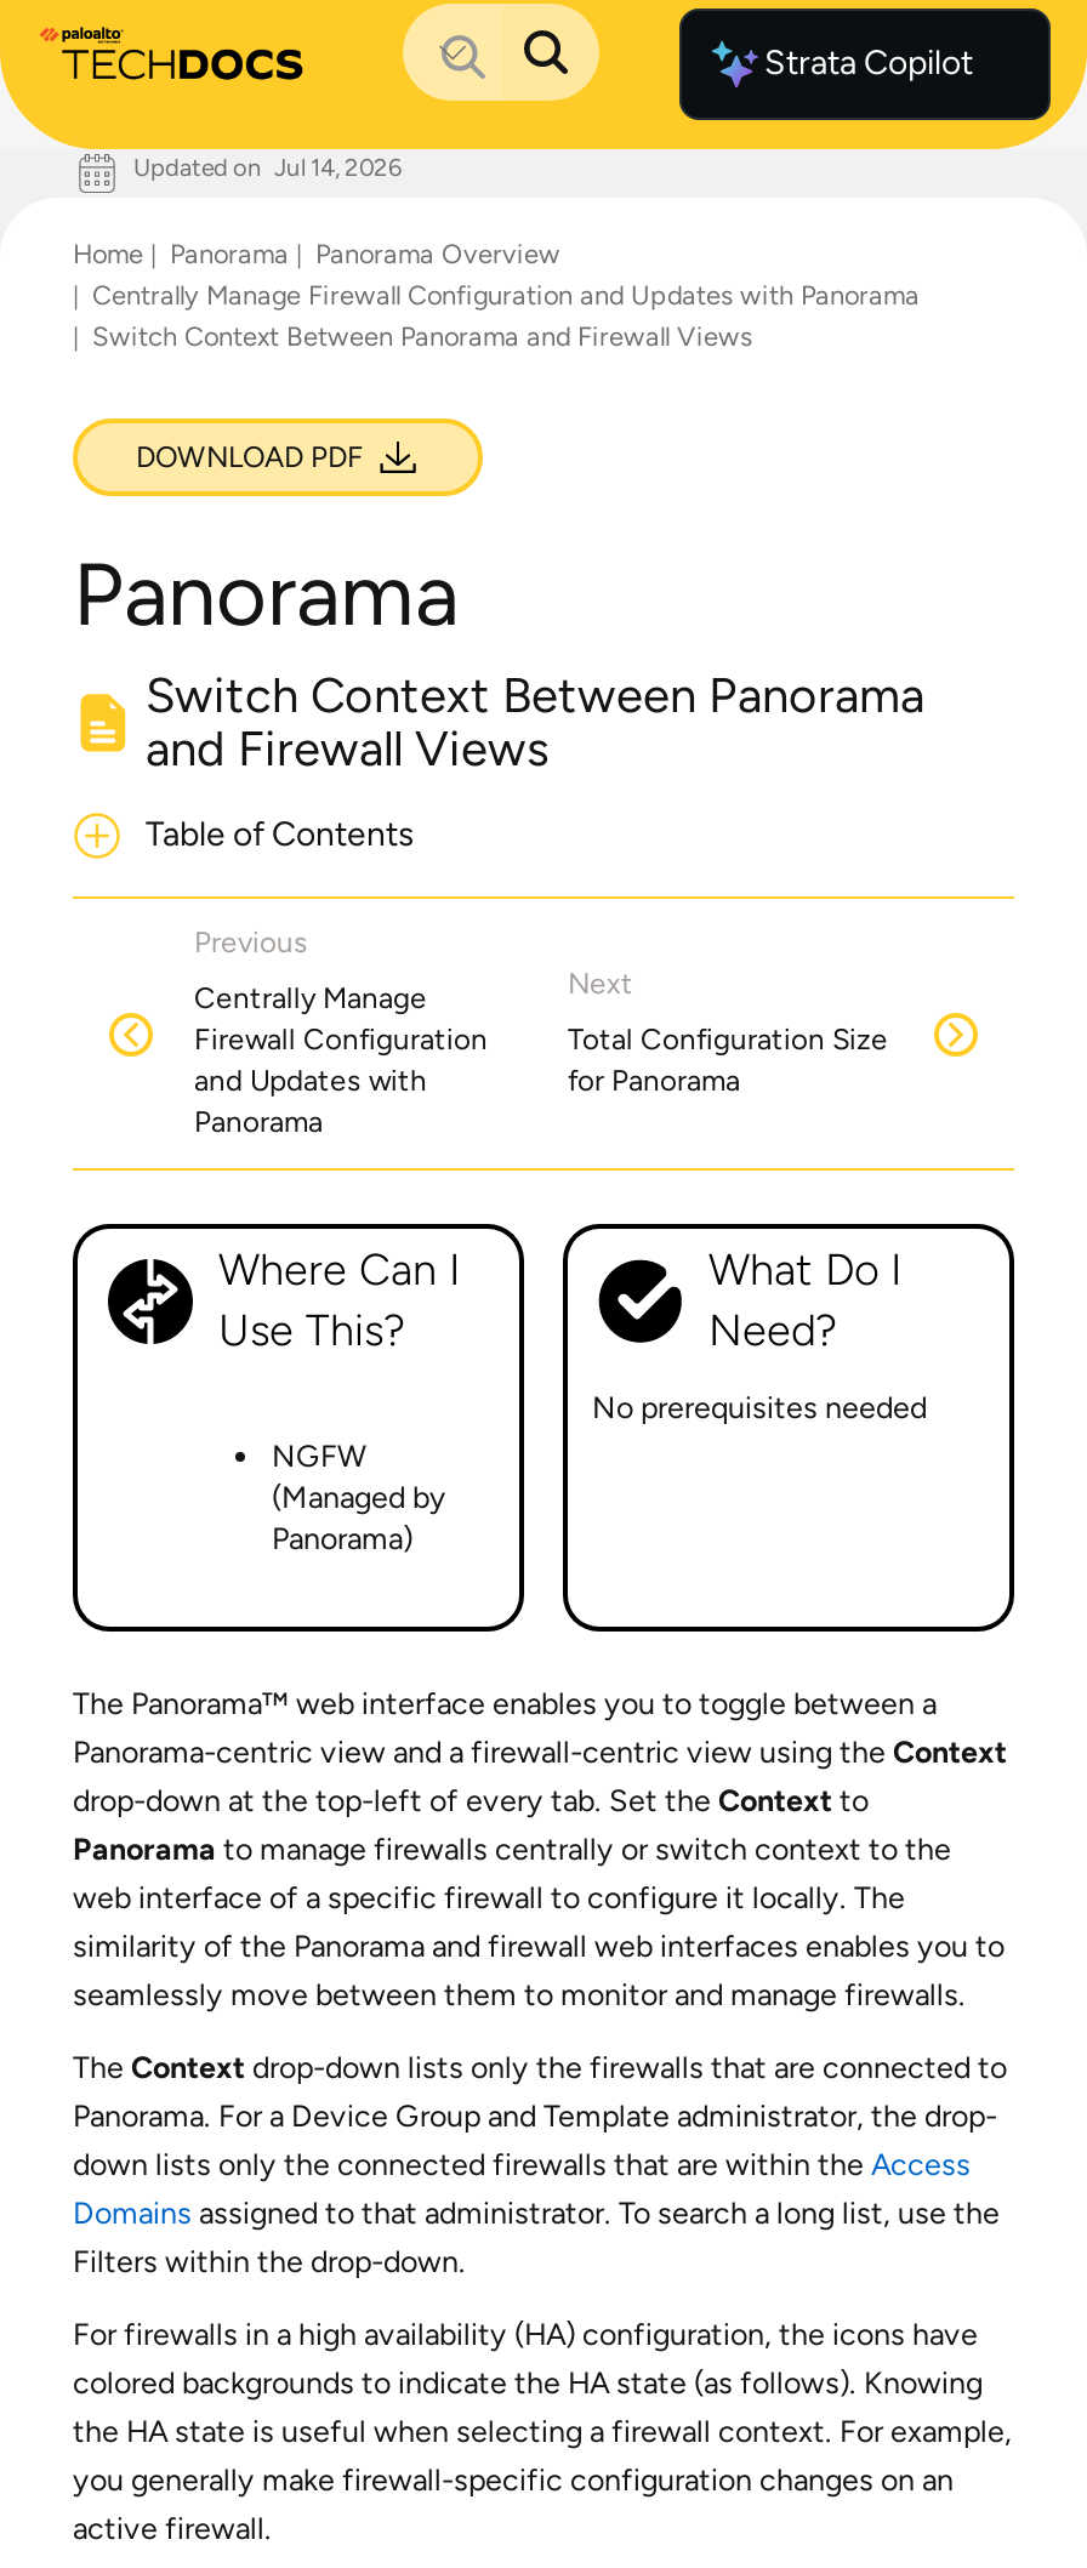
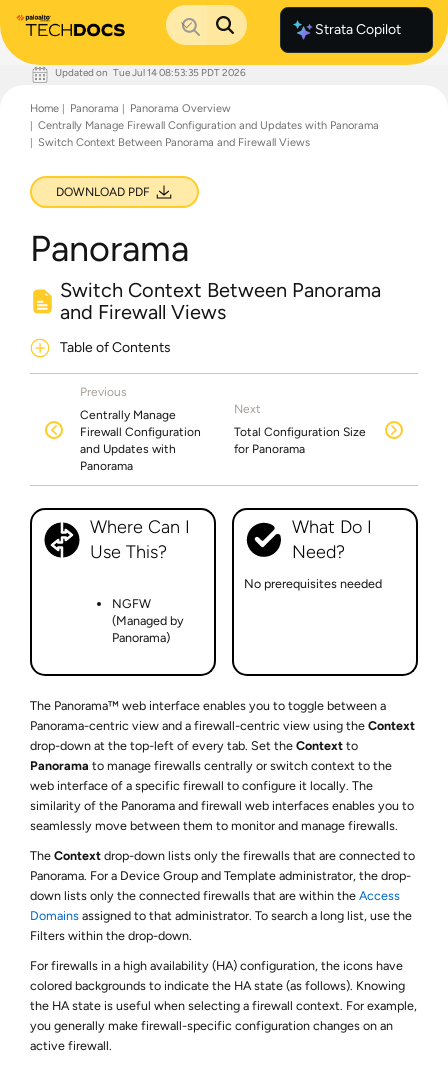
[133,150,403,182] Updated on Jul 14, 2026 -> [55,65,246,78] Updated on Tue Jul 14 08:53:35 PDT 2026

